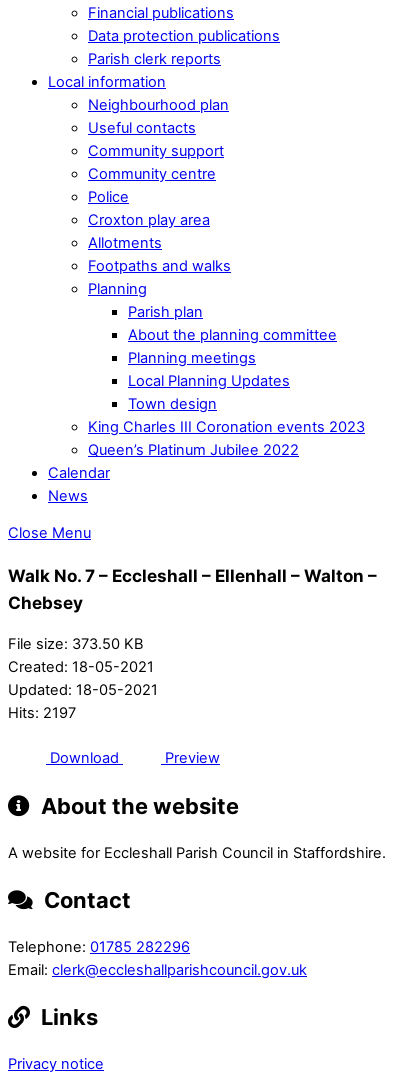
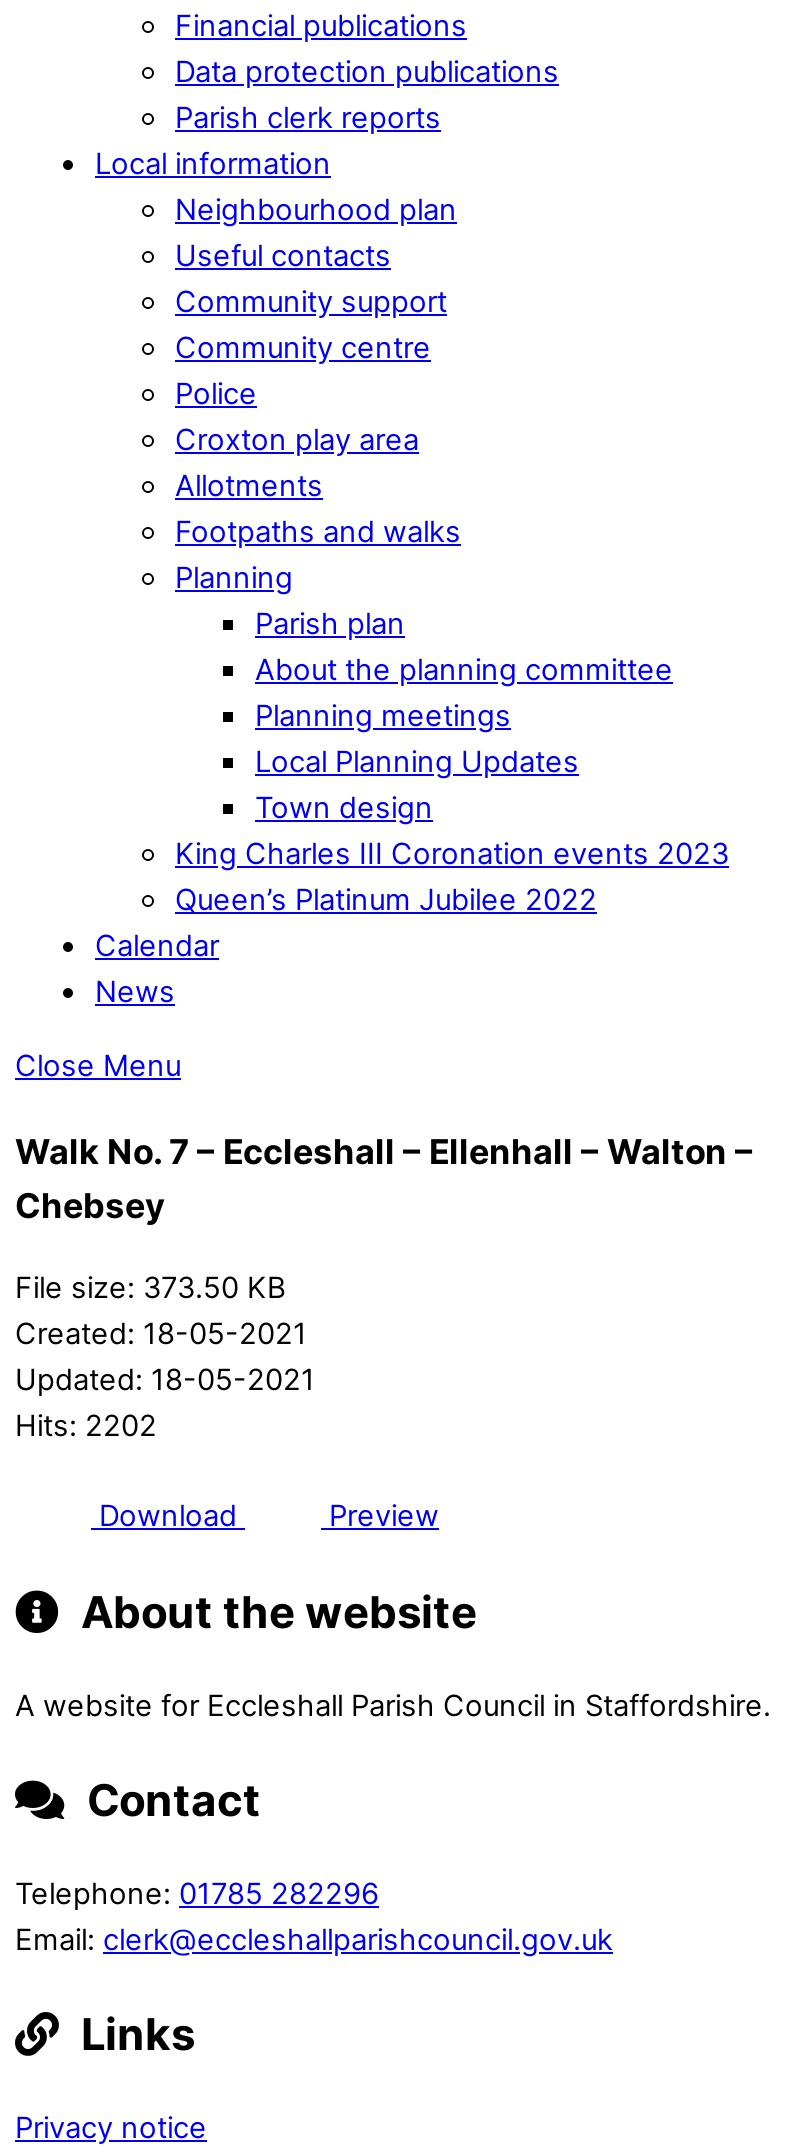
[8,704,76,722] Hits: 2197 -> [15,1409,157,1445] Hits: 2202

